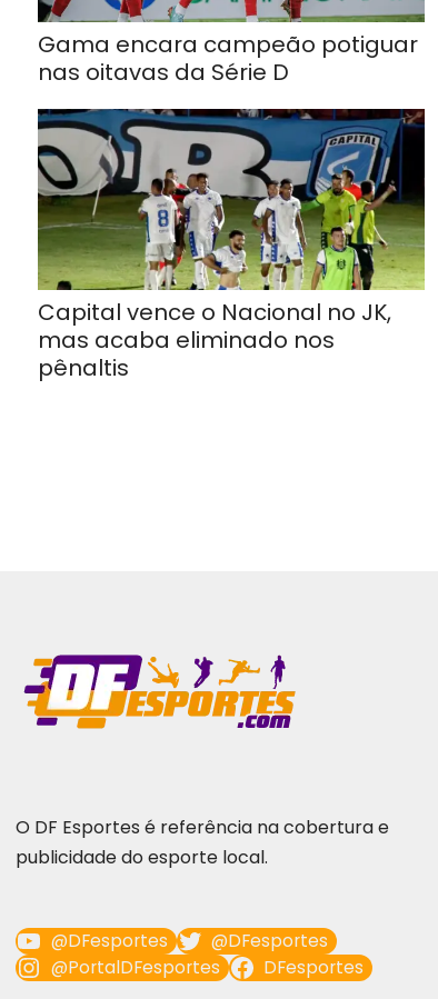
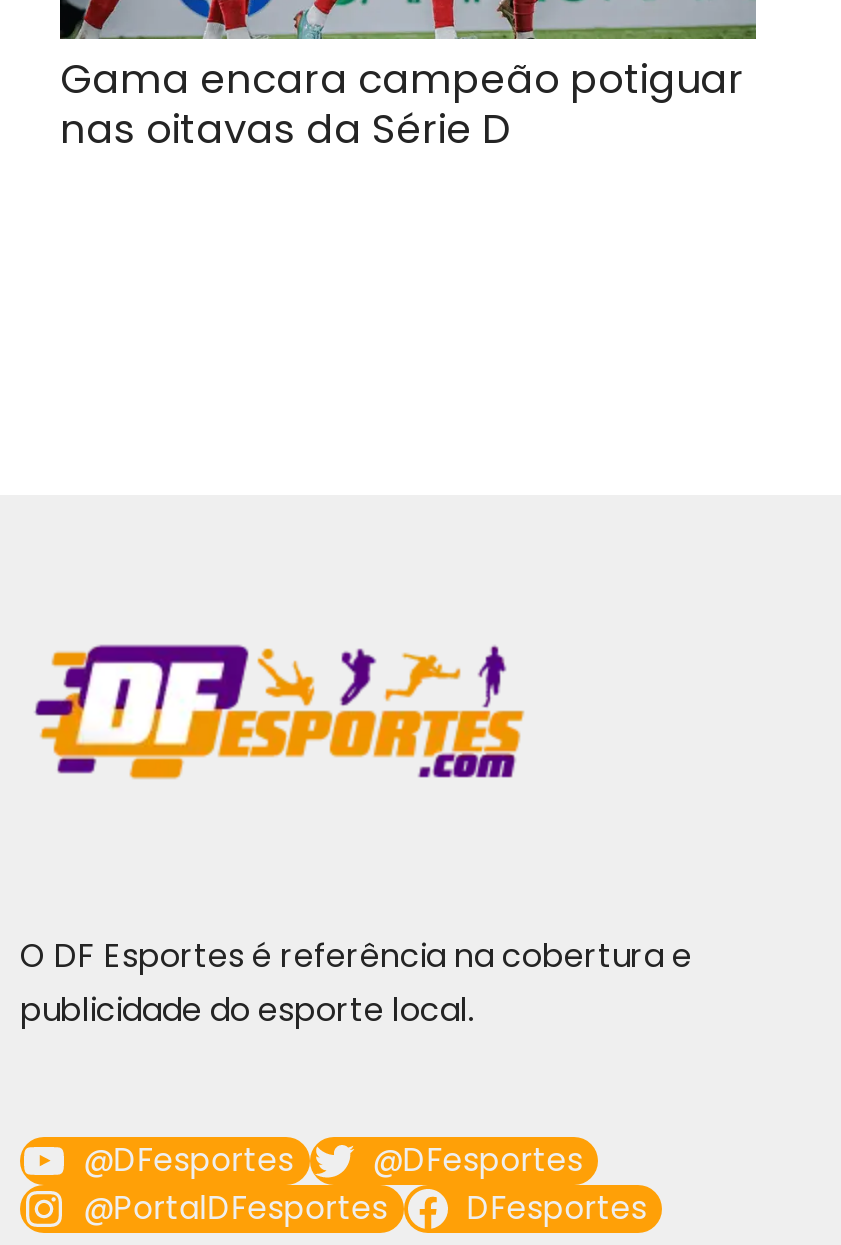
[37,108,425,384] [image] | Capital vence o Nacional no JK, | mas acaba eliminado nos | pênaltis -> none

